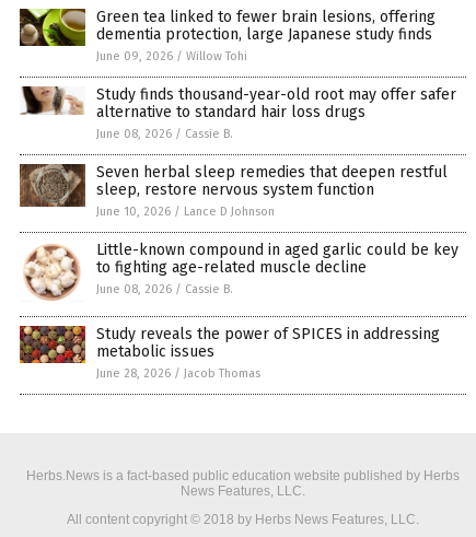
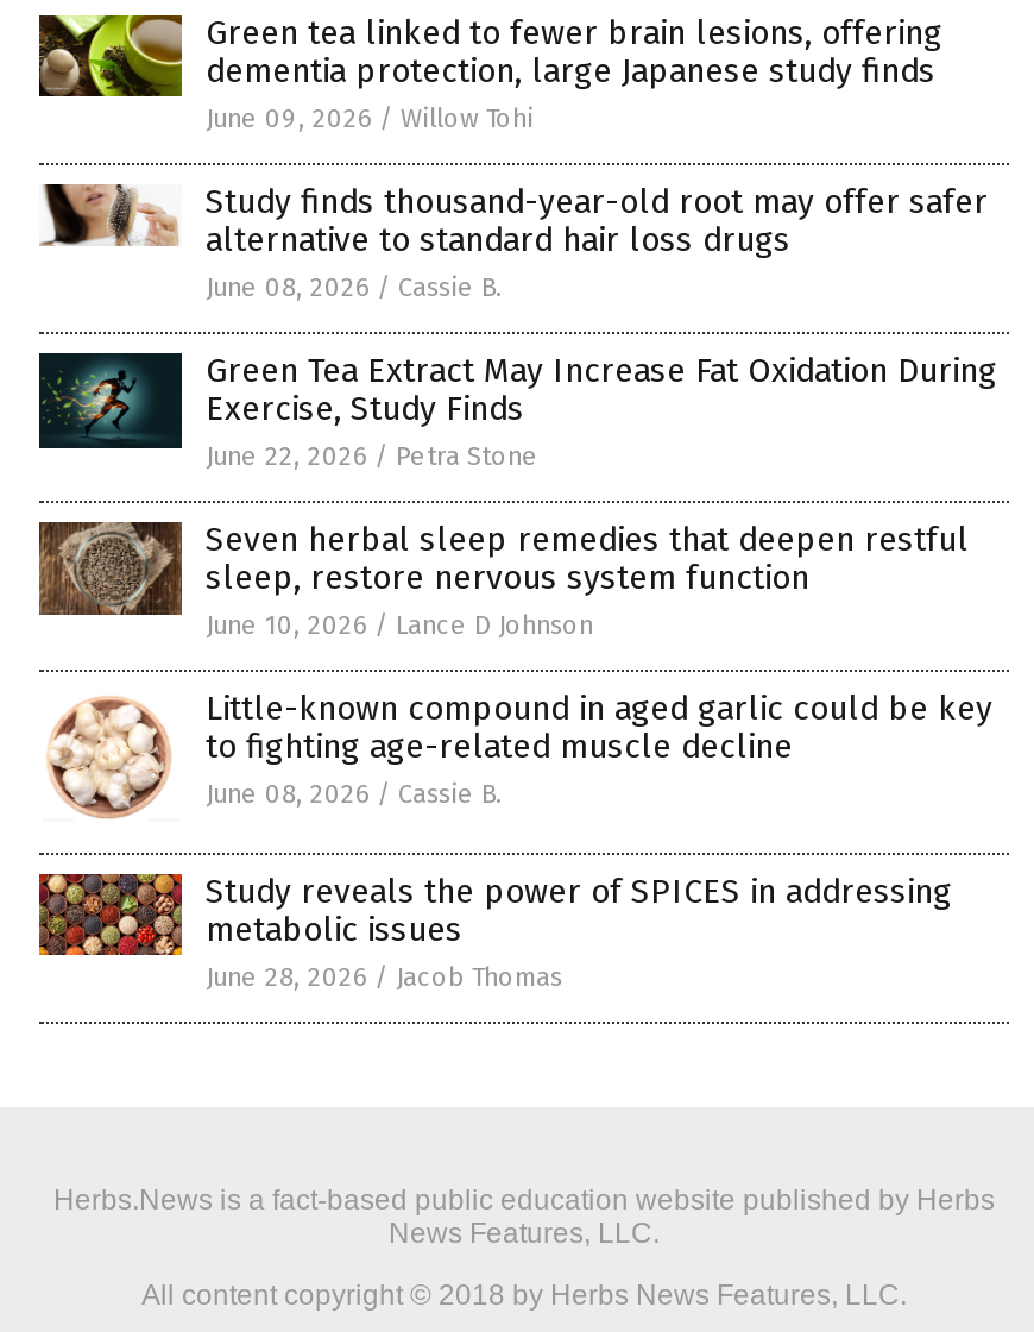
none -> [37,351,997,472] [image] | Green Tea Extract May Increase Fat Oxidation During | Exercise, Study Finds | June 22, 2026 / Petra Stone

